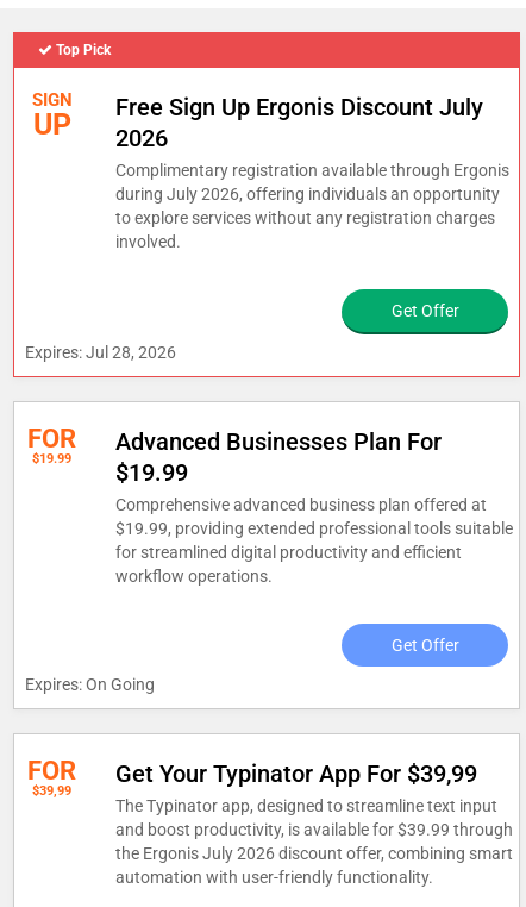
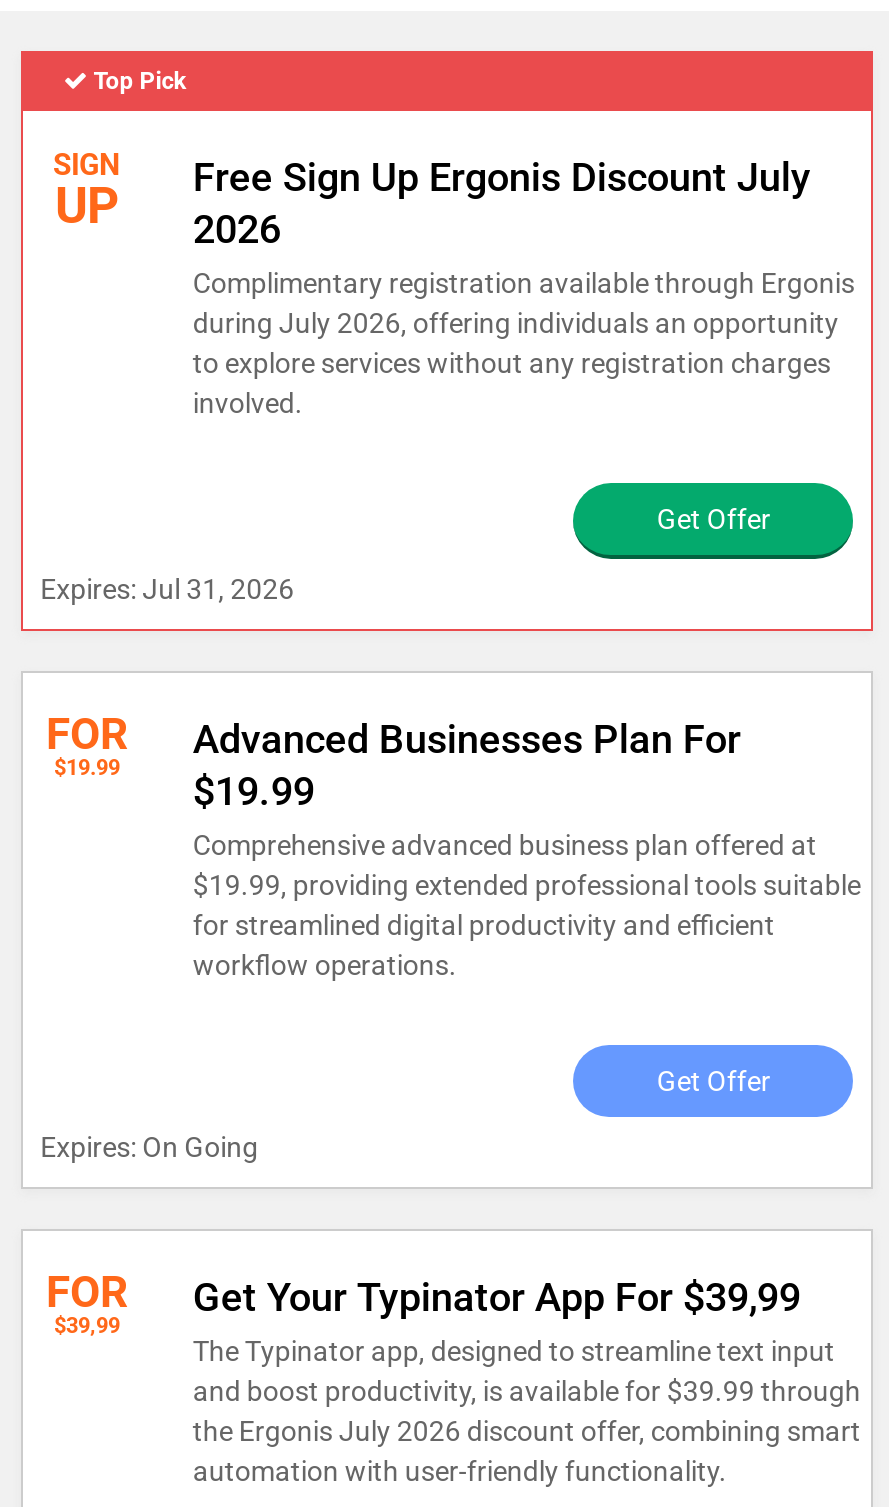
[25,343,176,362] Expires: Jul 28, 2026 -> [40,573,294,605] Expires: Jul 31, 2026

